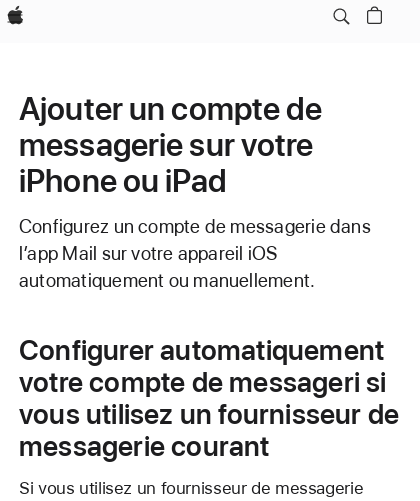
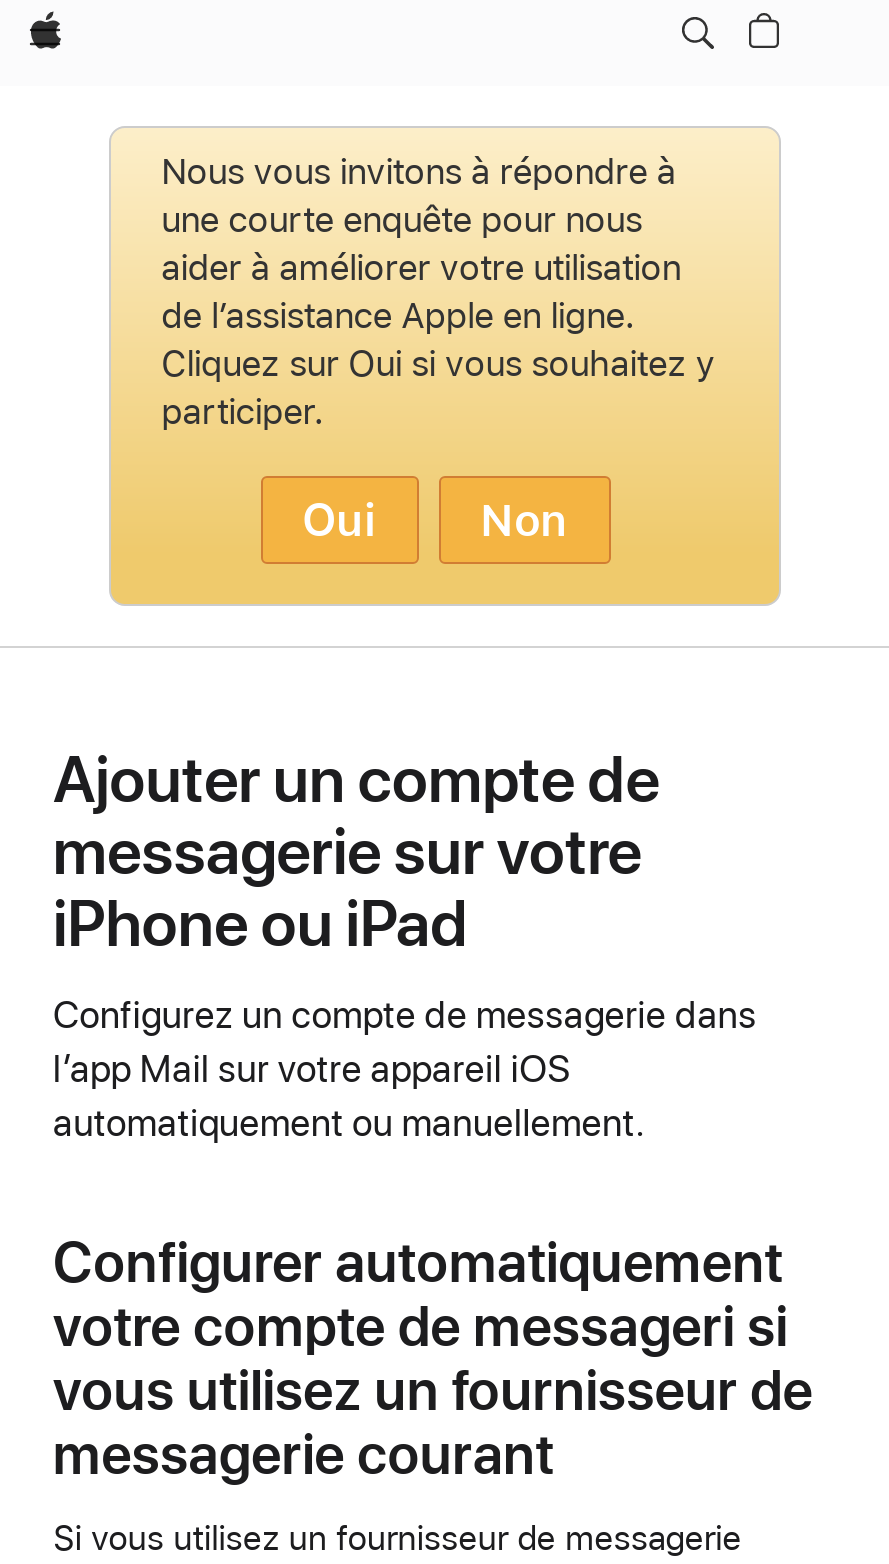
none -> [109,126,781,606] [image] | Nous vous invitons à répondre à | une courte enquête pour nous | aider à améliorer votre utilisation | de l’assistance Apple en ligne. | Cliquez sur Oui si vous souhaitez y | participer. | Oui | Non

